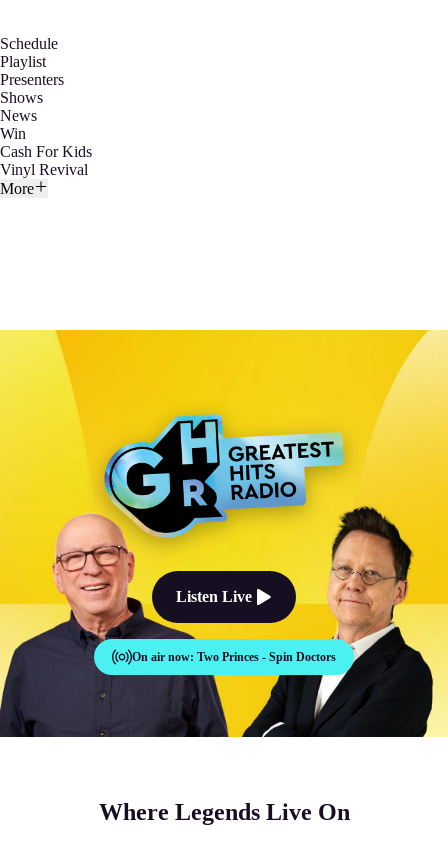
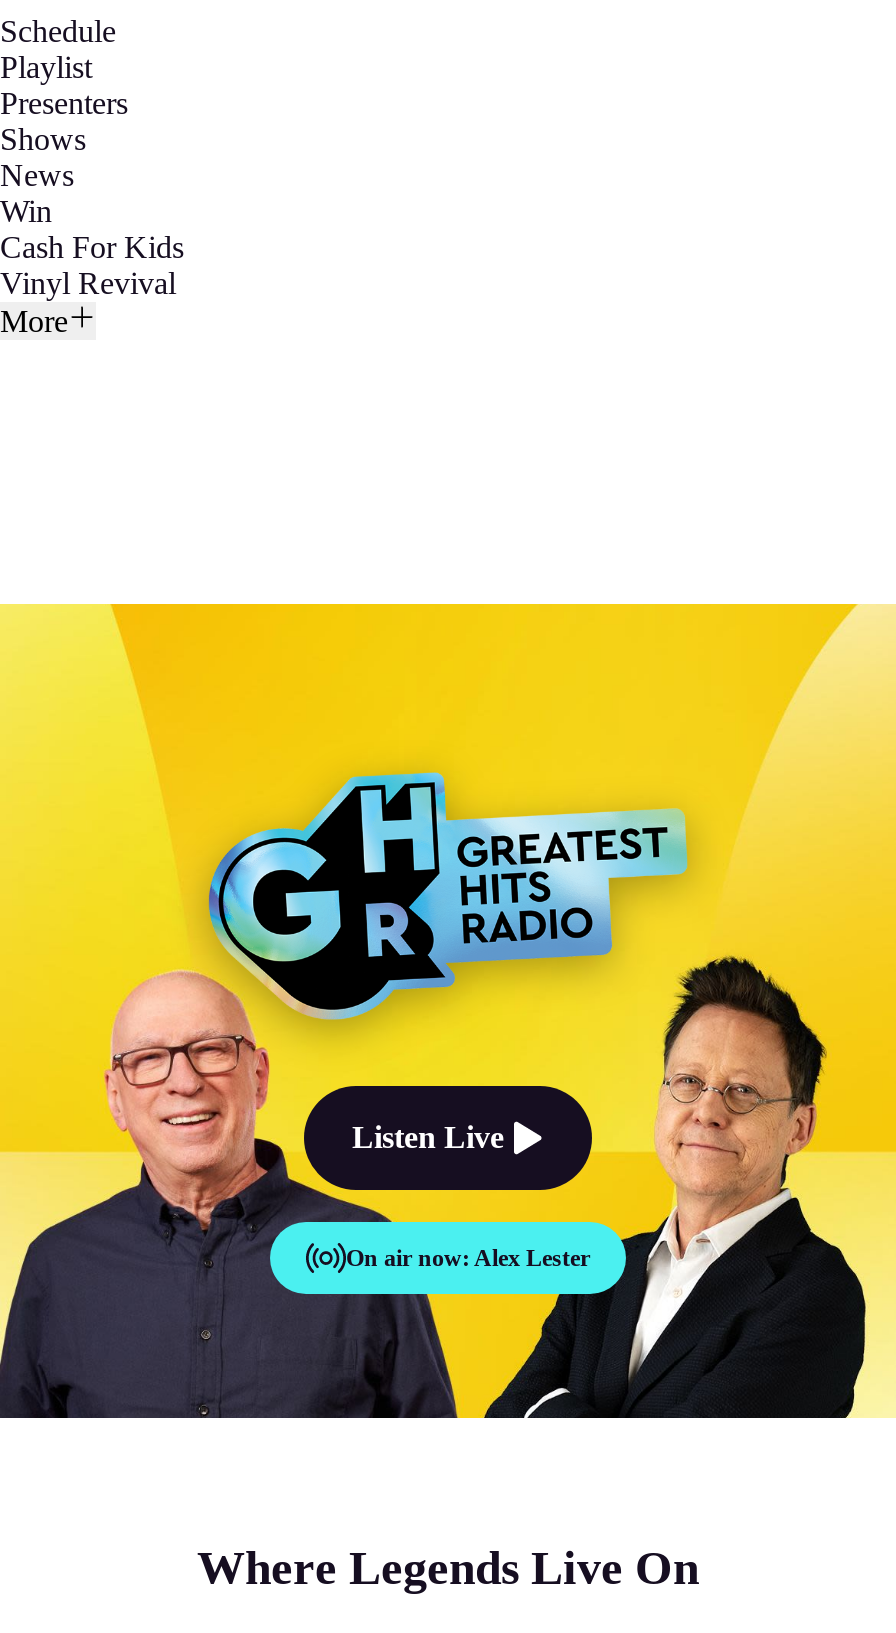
[93,638,336,676] [image] | On air now: Two Princes - Spin Doctors -> [188,1222,590,1294] [image] | On air now: Alex Lester
[303,638,355,676] [image] -> [596,1222,708,1294] [image]

